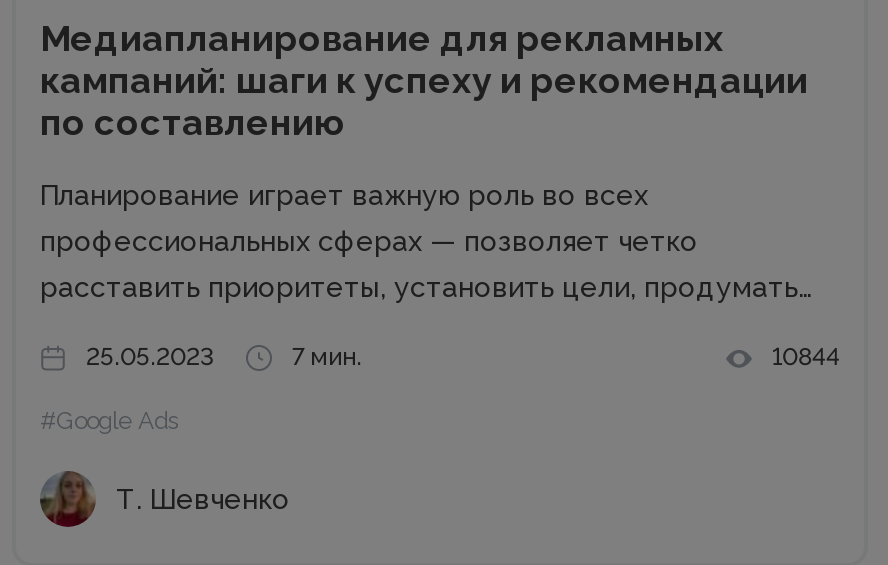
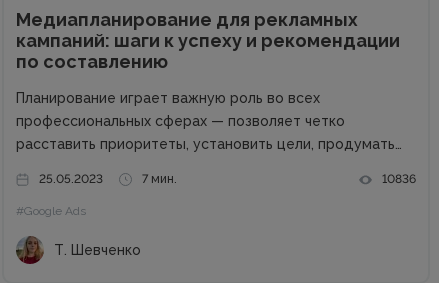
[772,343,840,371] 10844 -> [382,172,416,186] 10836

